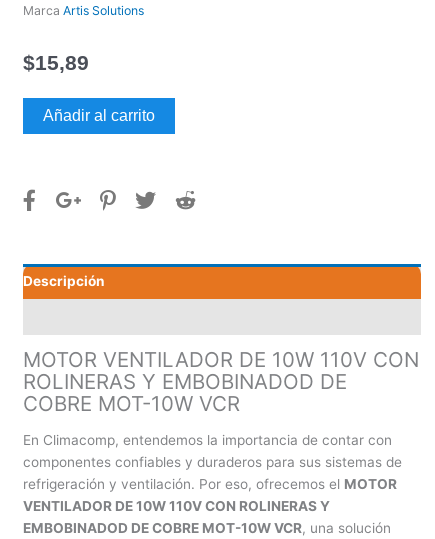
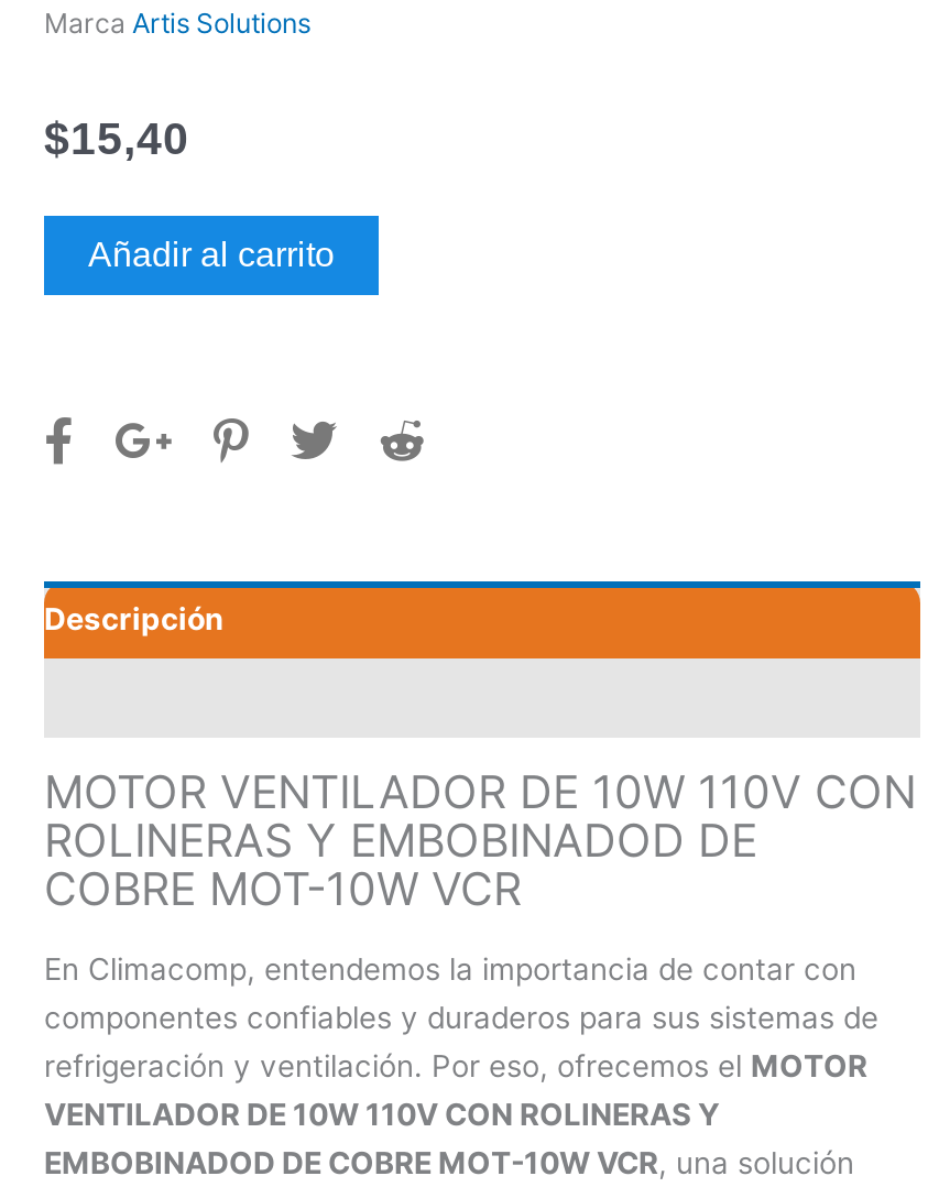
[23,51,89,74] $15,89 -> [44,113,189,163] $15,40

